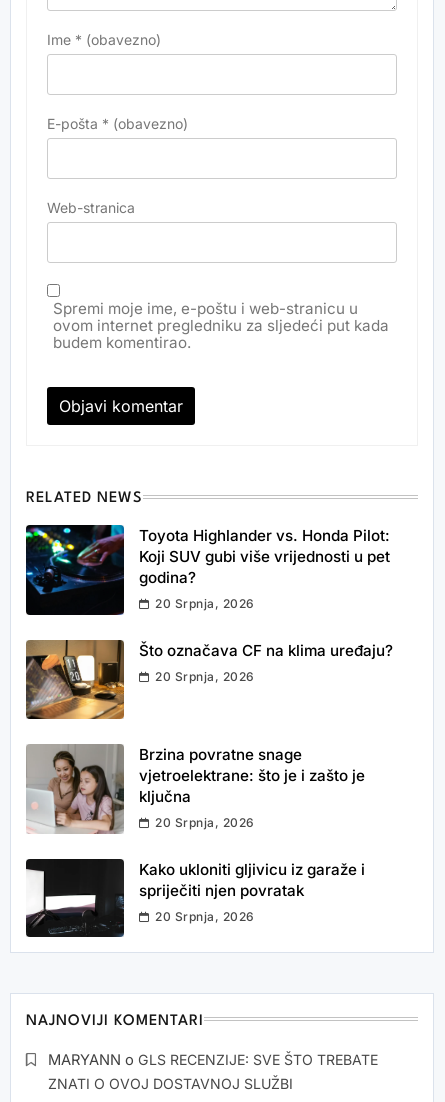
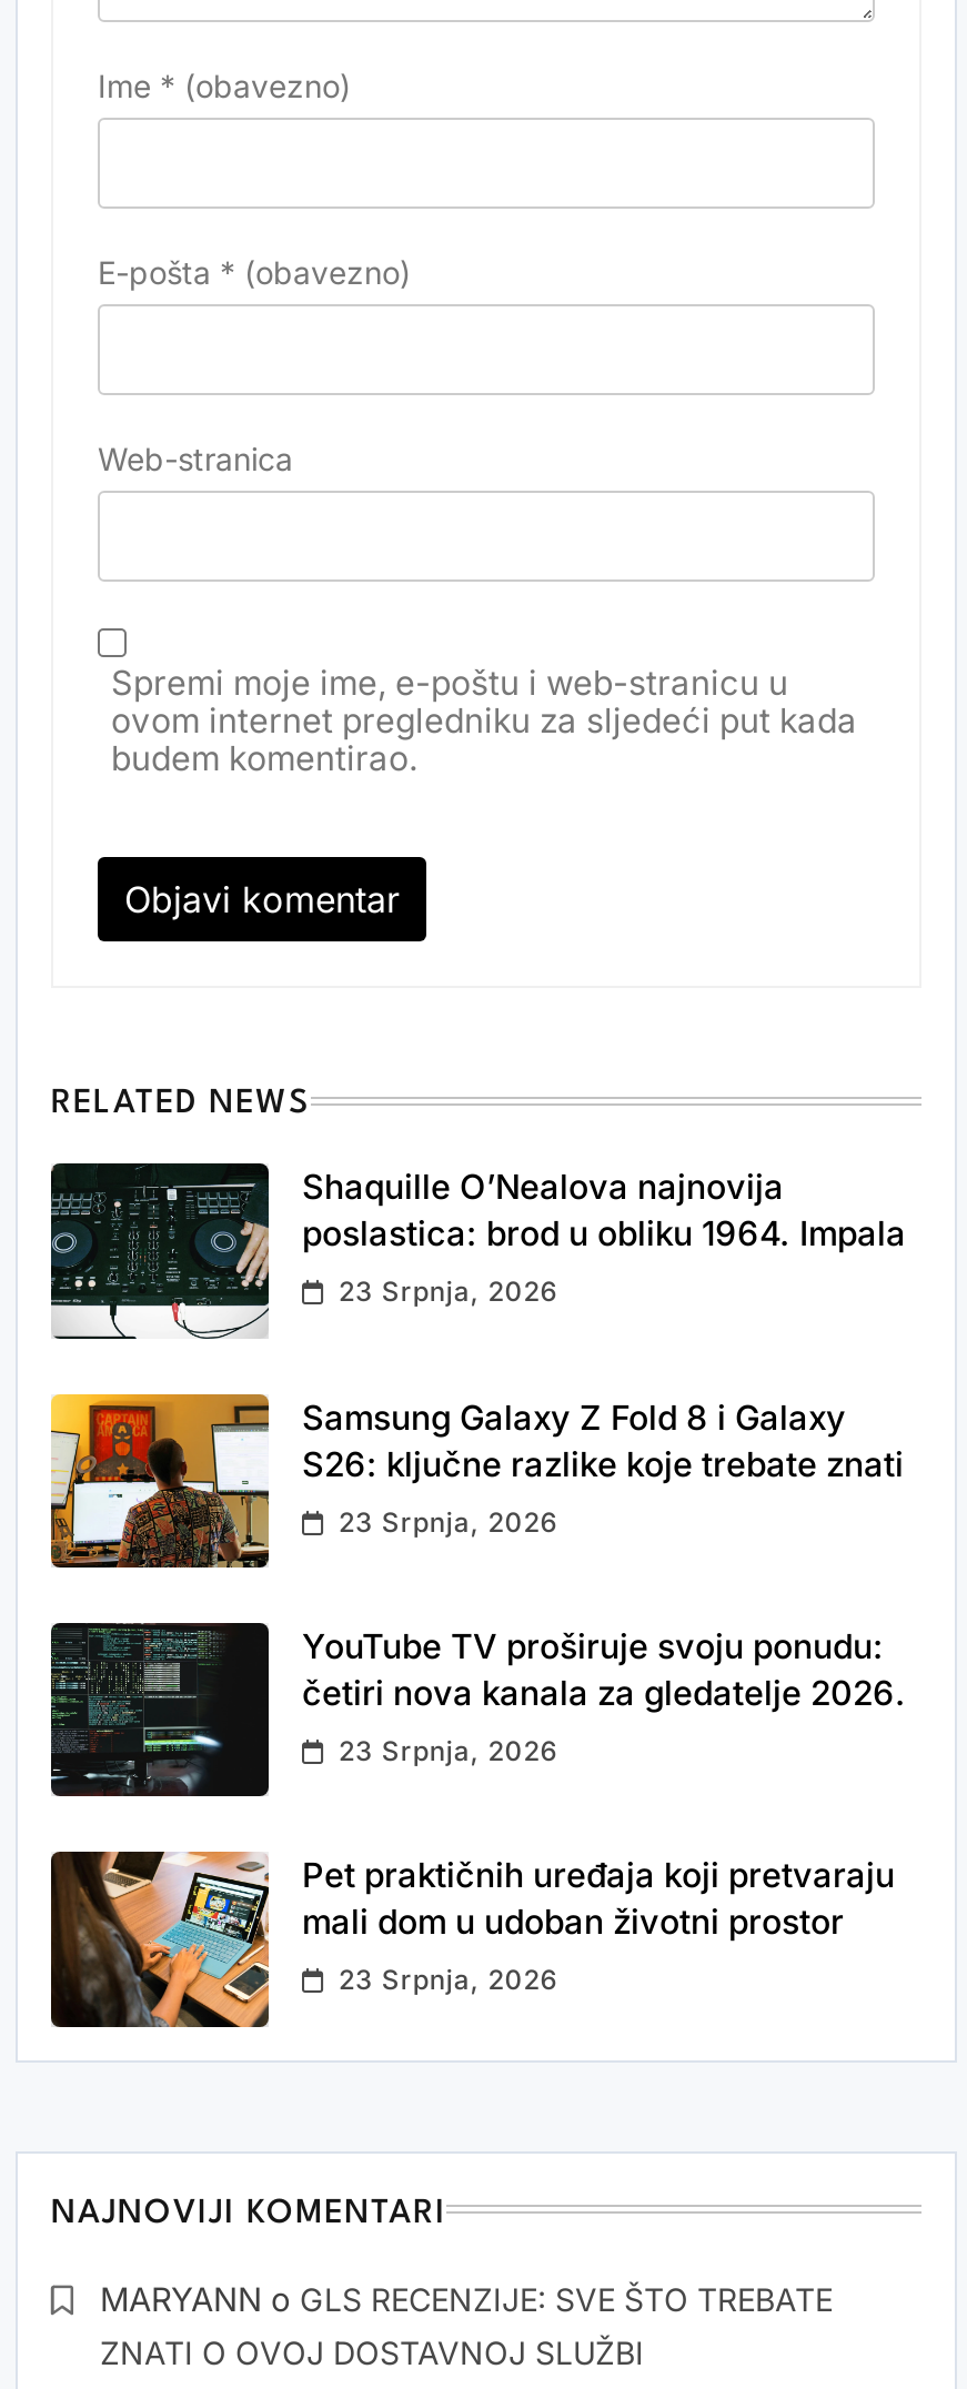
[25,524,390,616] [image] | Toyota Highlander vs. Honda Pilot: | Koji SUV gubi više vrijednosti u pet | godina? -> [51,1161,906,1341] [image] | Shaquille O’Nealova najnovija | poslastica: brod u obliku 1964. Impala
[155,596,255,611] 20 Srpnja, 2026 -> [339,1275,559,1308] 23 Srpnja, 2026
[25,639,393,720] [image] | Što označava CF na klima uređaju? -> [49,1392,904,1570] [image] | Samsung Galaxy Z Fold 8 i Galaxy | S26: ključne razlike koje trebate znati
[155,669,255,684] 20 Srpnja, 2026 -> [339,1504,559,1538] 23 Srpnja, 2026
[26,743,365,833] [image] | Brzina povratne snage | vjetroelektrane: što je i zašto je | ključna -> [51,1621,906,1796] [image] | YouTube TV proširuje svoju ponudu: | četiri nova kanala za gledatelje 2026.
[155,814,255,829] 20 Srpnja, 2026 -> [339,1734,559,1767] 23 Srpnja, 2026
[25,858,365,938] [image] | Kako ukloniti gljivicu iz garaže i | spriječiti njen povratak -> [49,1849,895,2029] [image] | Pet praktičnih uređaja koji pretvaraju | mali dom u udoban životni prostor
[155,908,255,923] 20 Srpnja, 2026 -> [339,1963,559,1997] 23 Srpnja, 2026

